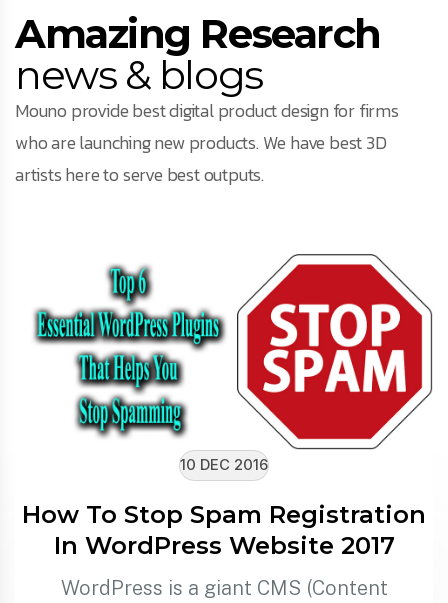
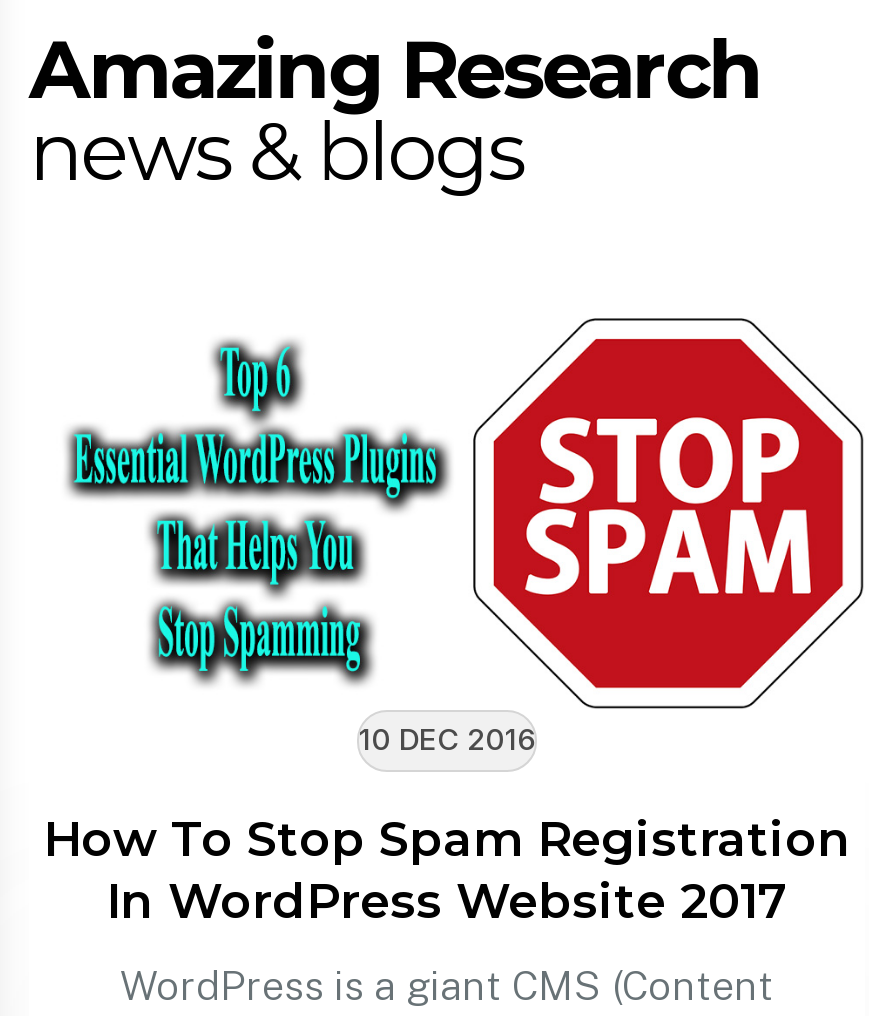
[15,97,399,188] Mouno provide best digital product design for firms | who are launching new products. We have best 3D | artists here to serve best outputs. -> none

